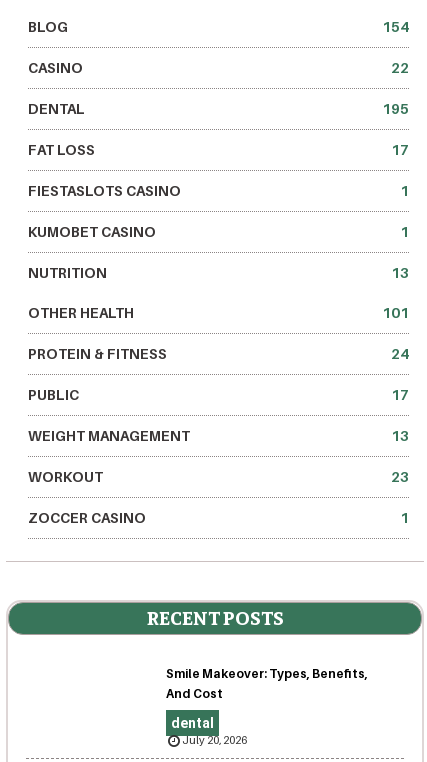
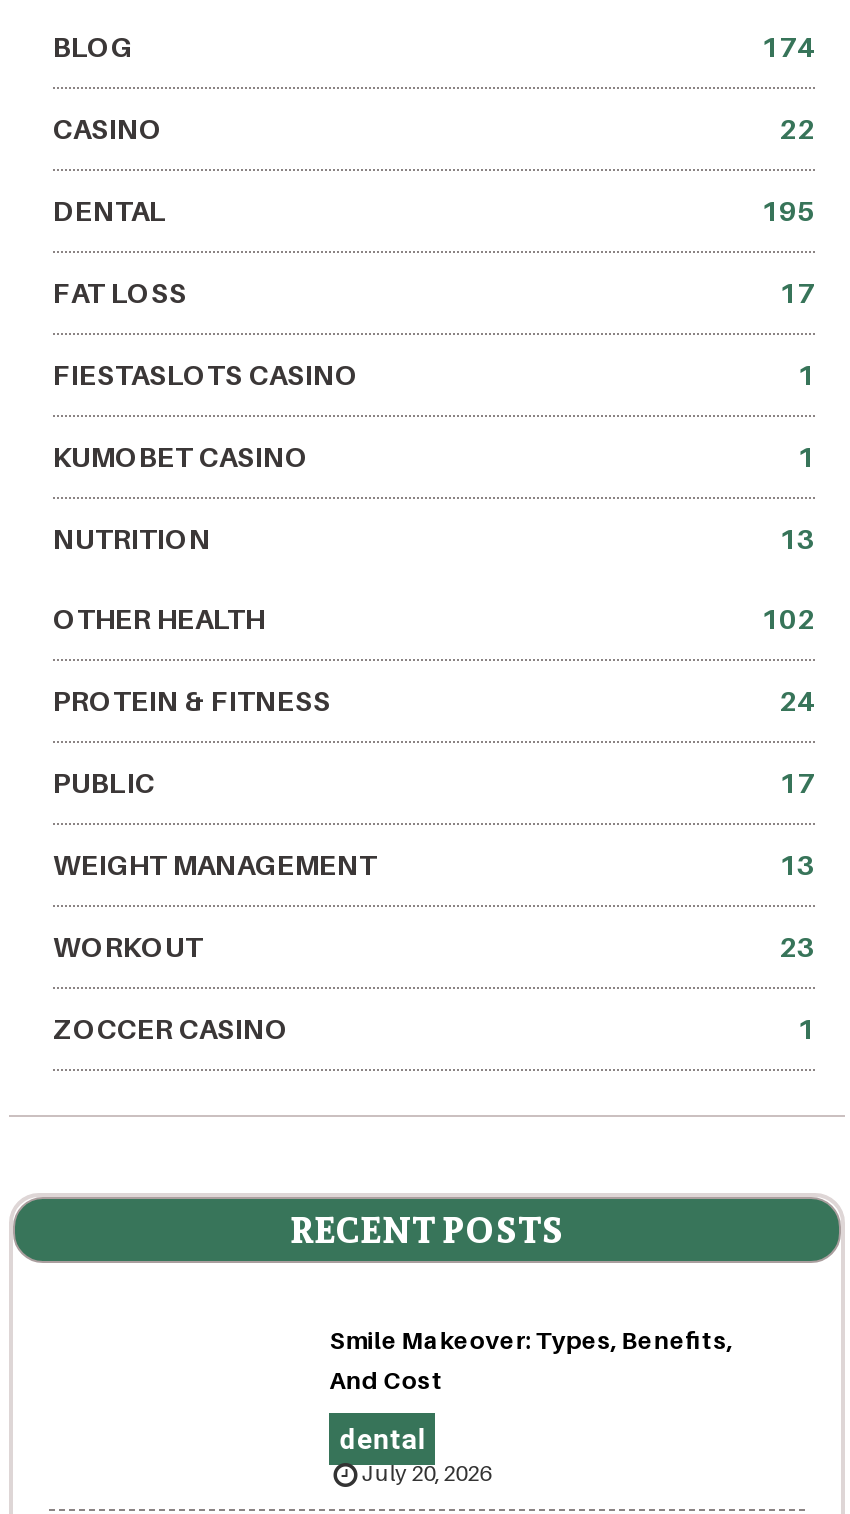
[382,18,409,35] 154 -> [761,29,815,63] 174
[382,304,409,321] 101 -> [761,601,815,635] 102

